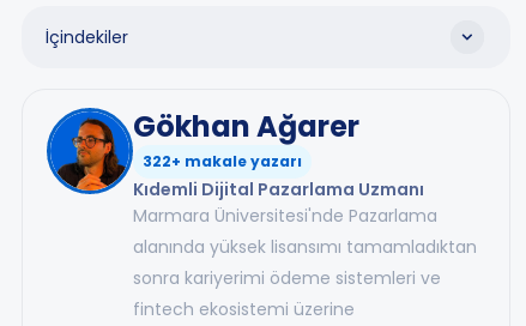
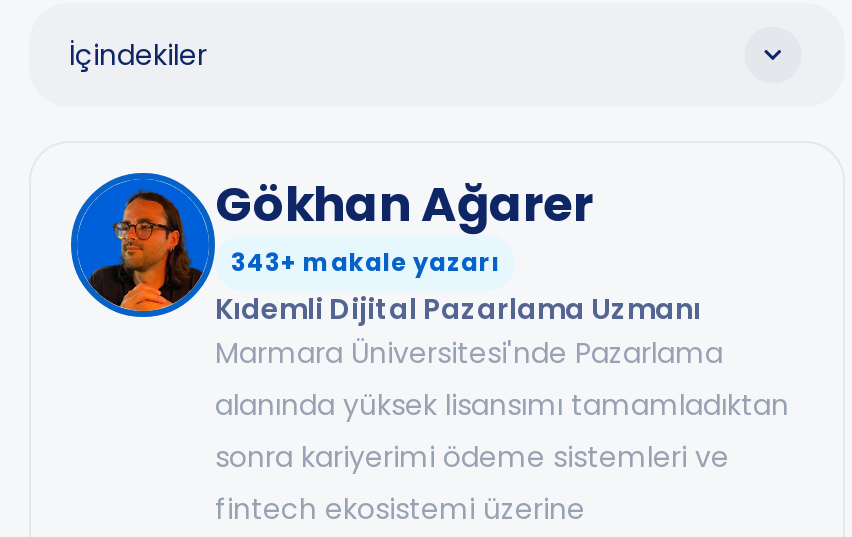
[143,151,302,171] 322+ makale yazarı -> [231,245,499,279] 343+ makale yazarı

